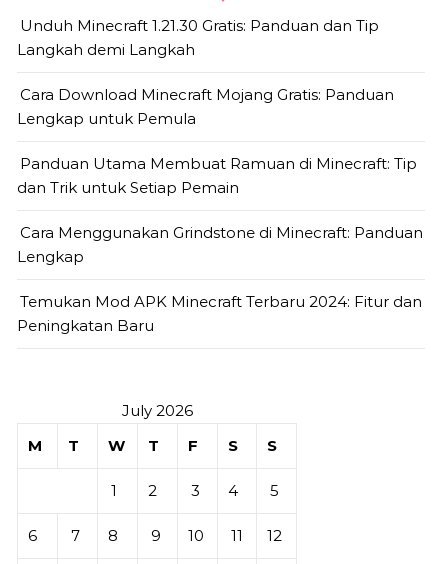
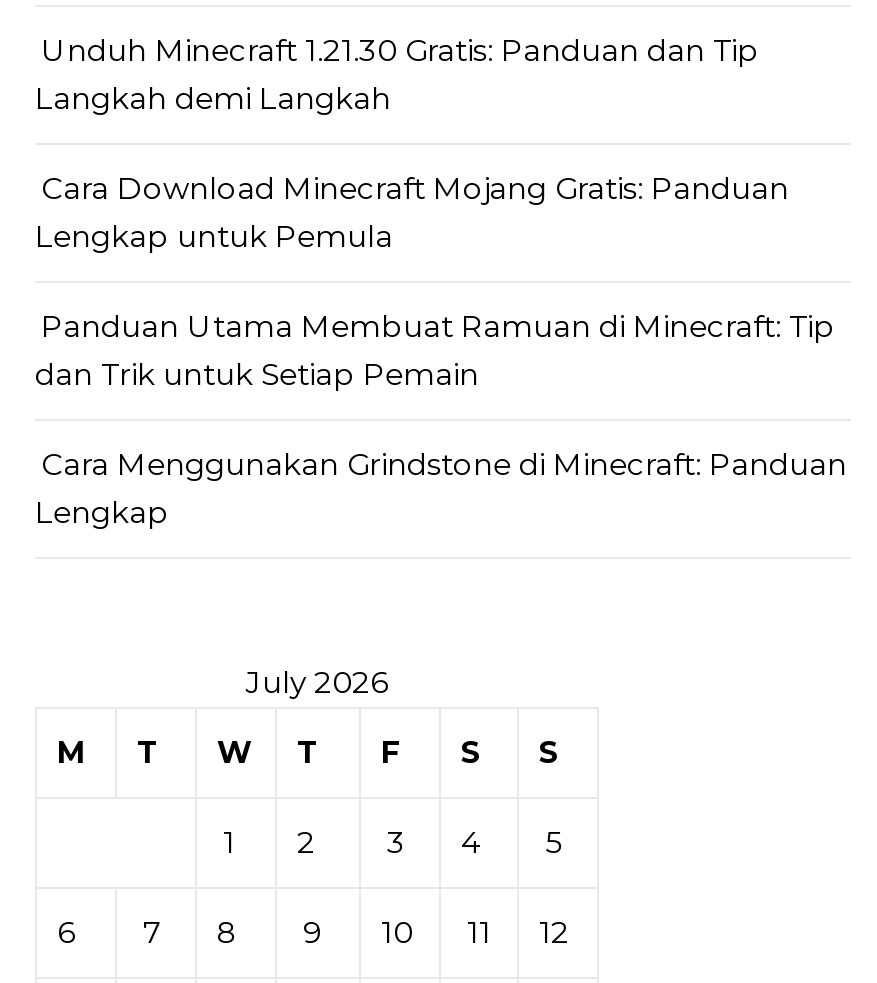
[17,292,422,335] Temukan Mod APK Minecraft Terbaru 2024: Fitur dan | Peningkatan Baru -> none

